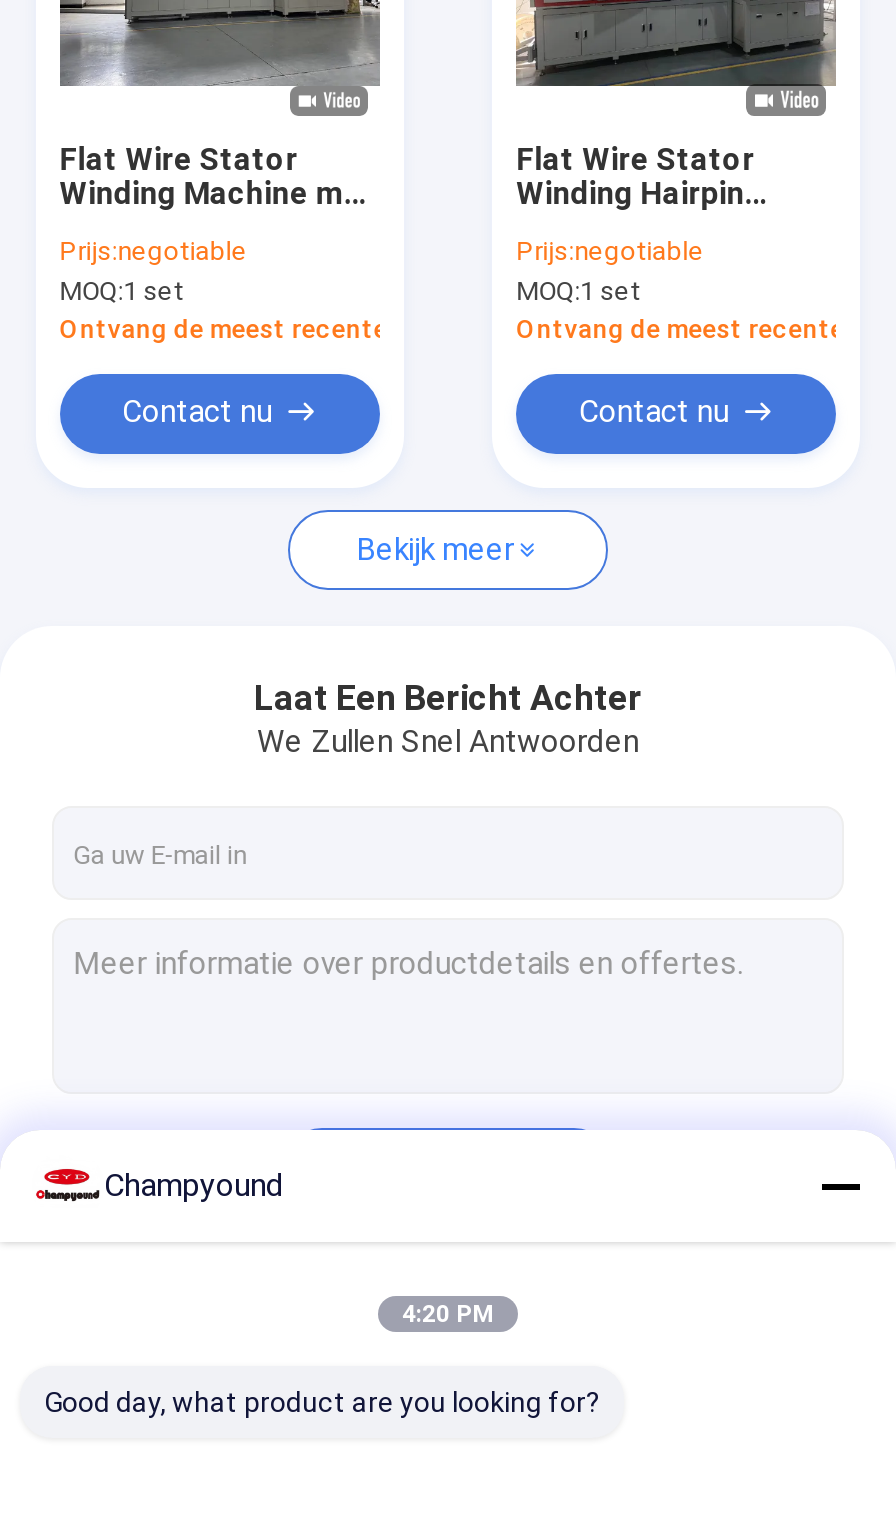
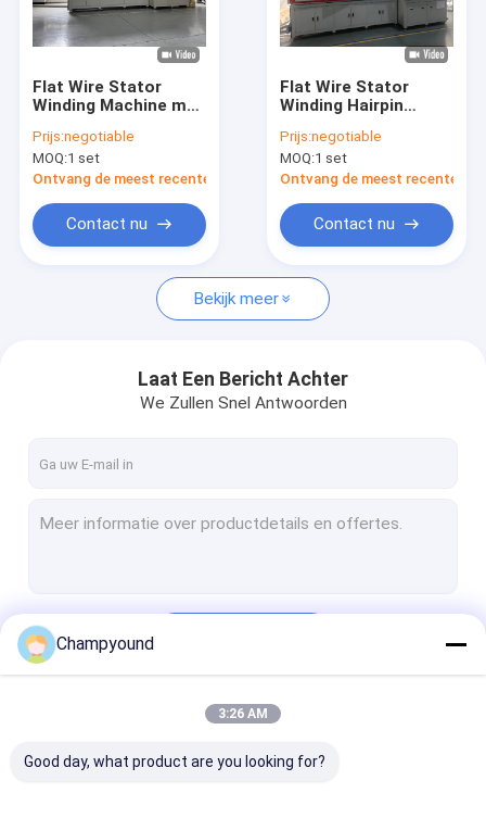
[34,1152,98,1222] [image] -> [17,625,53,665] [image]
[402,1300,494,1328] 4:20 PM -> [218,706,268,721] 3:26 AM

